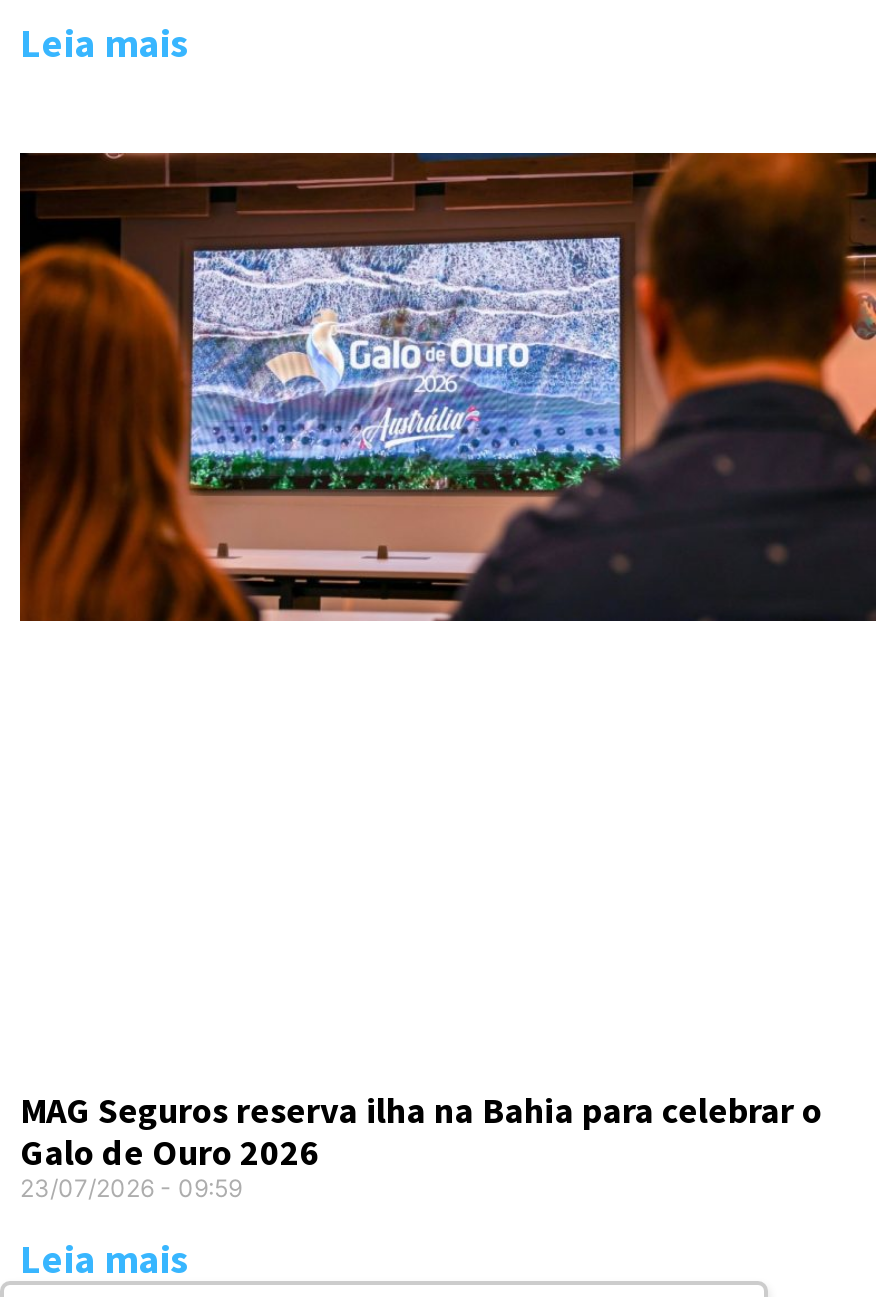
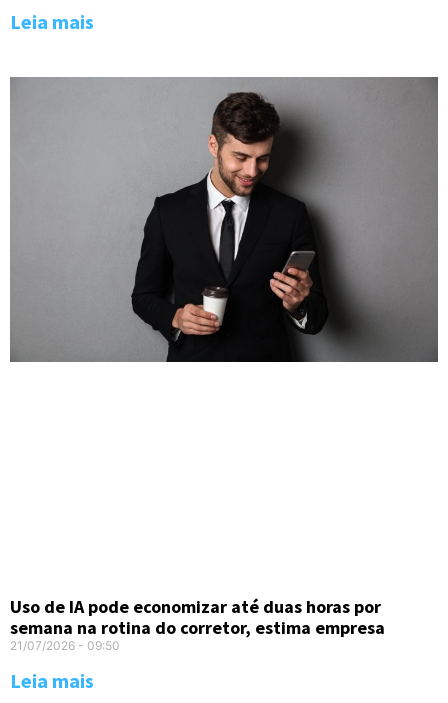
[18,151,878,623] [image] -> [9,76,439,363] [image]
[20,1086,822,1202] MAG Seguros reserva ilha na Bahia para celebrar o | Galo de Ouro 2026 | 23/07/2026 09:59 -> [10,595,385,653] Uso de IA pode economizar até duas horas por | semana na rotina do corretor, estima empresa | 21/07/2026 09:50

